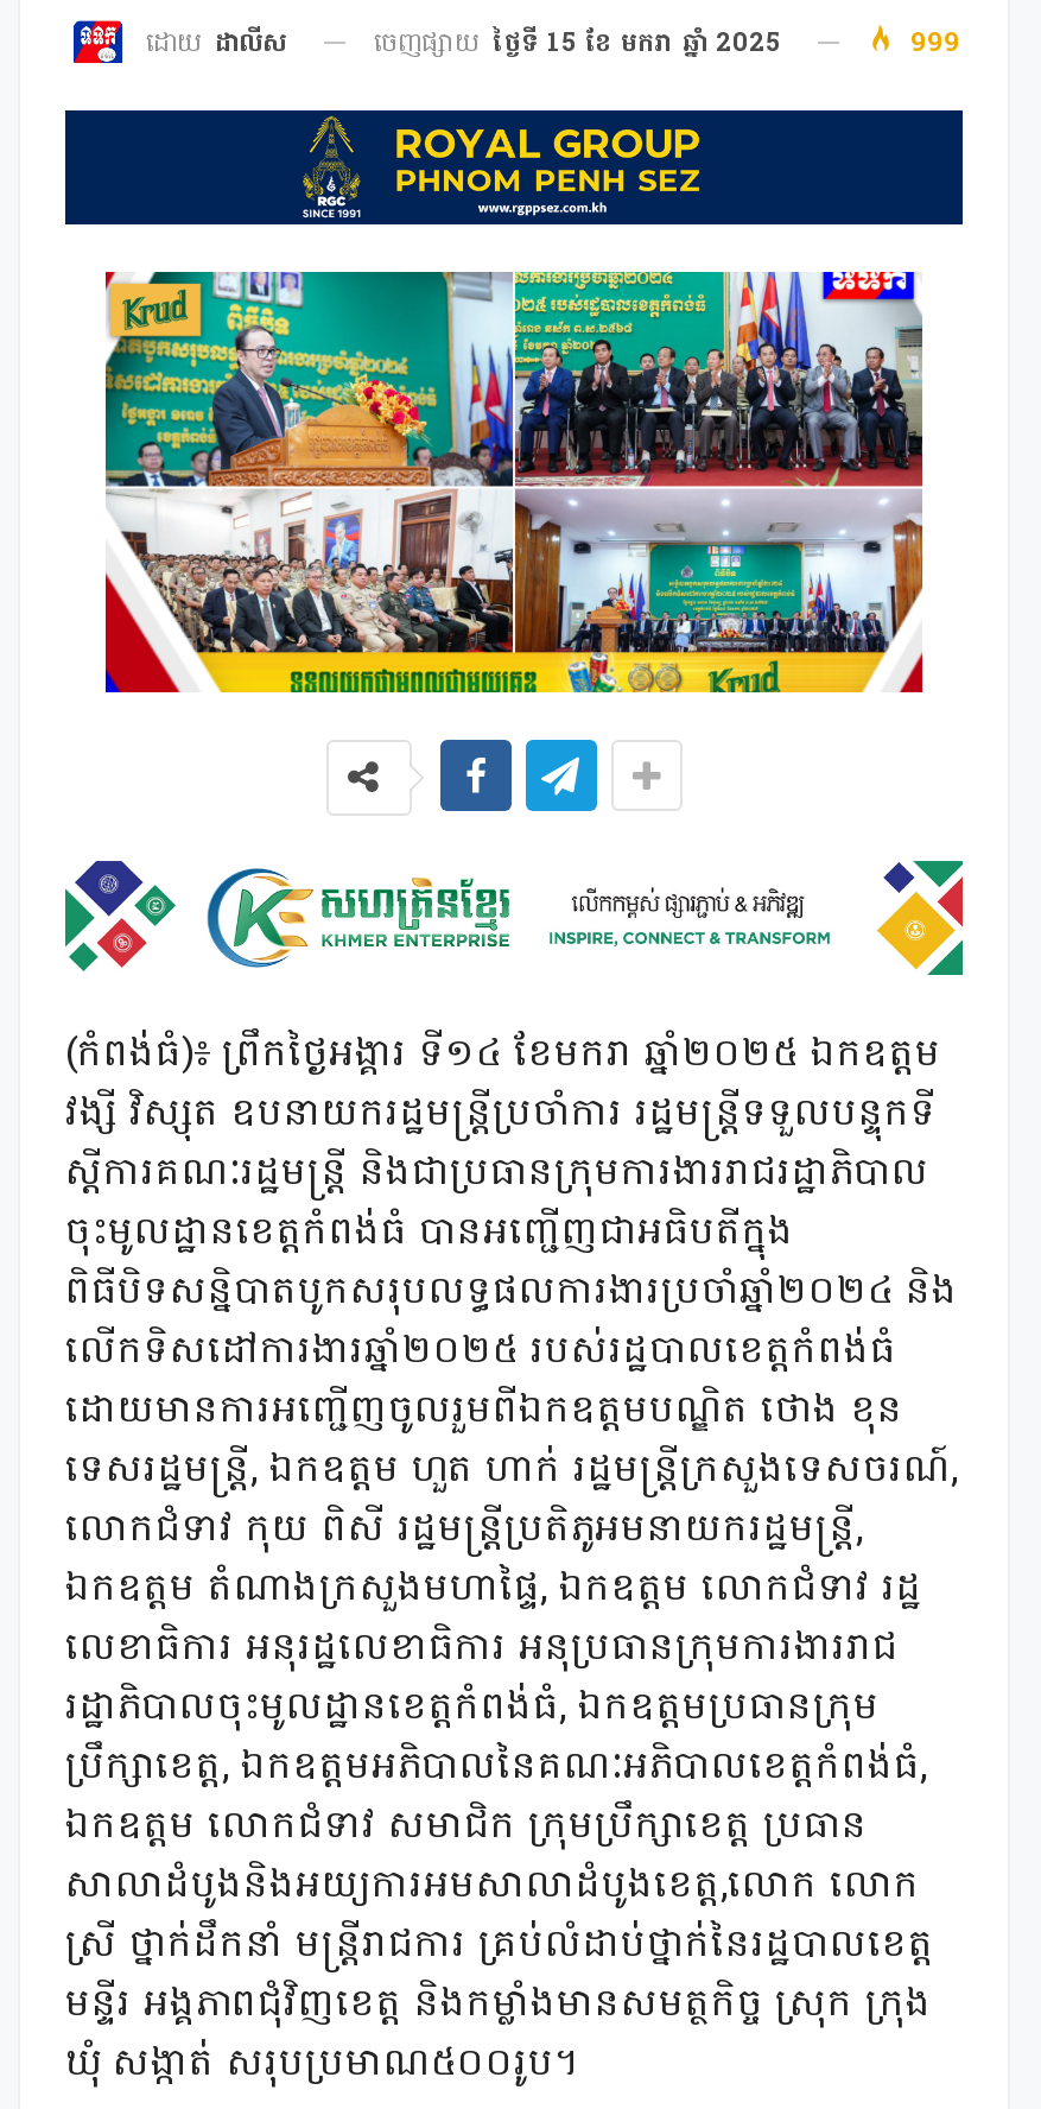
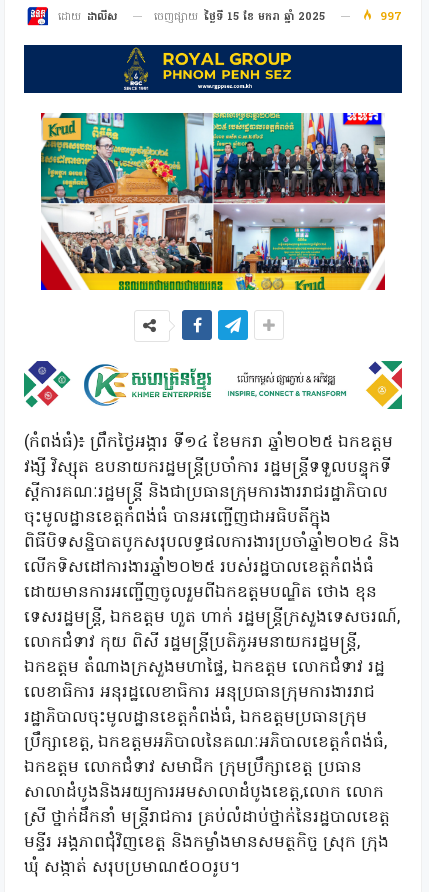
[901,24,960,62] 999 -> [375,9,401,25] 997

